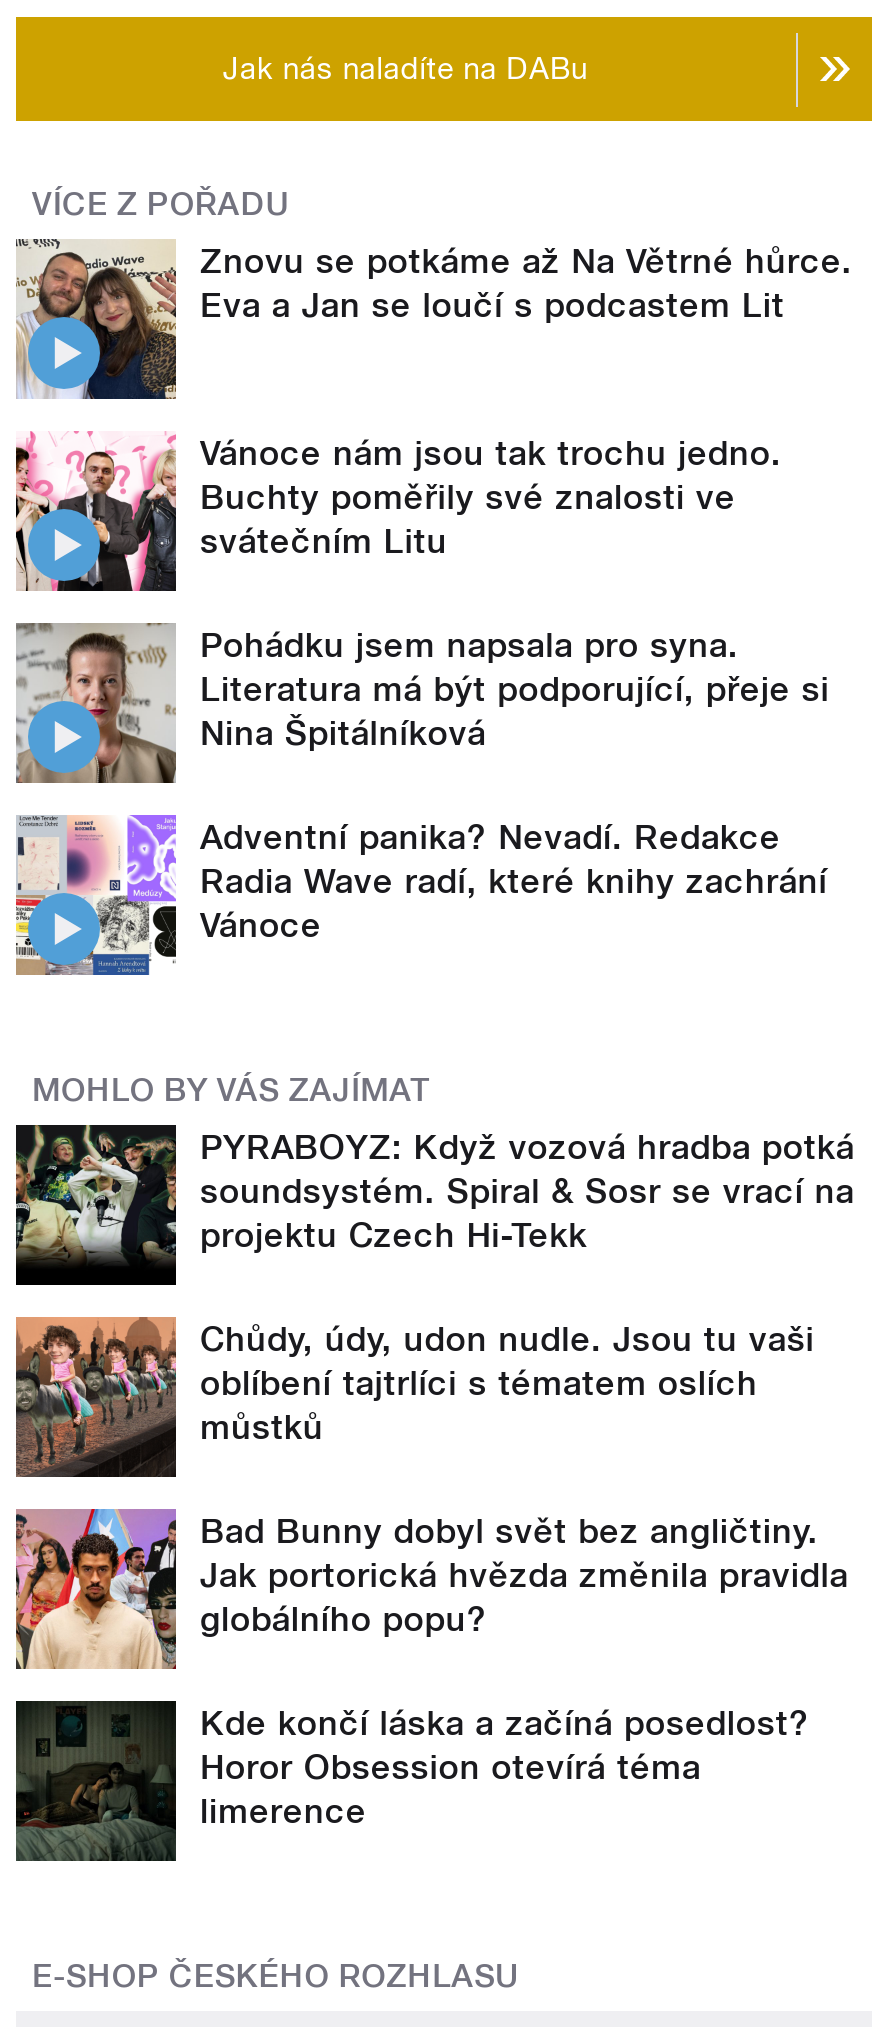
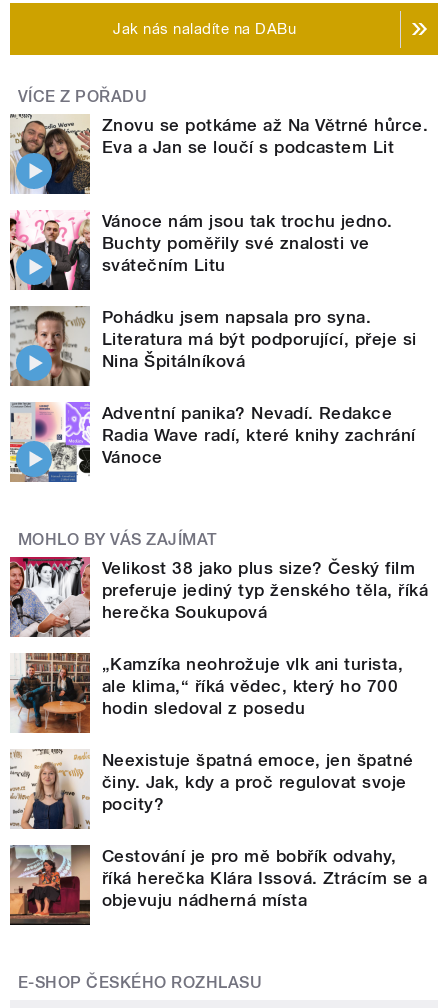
[14,1123,855,1287] [image] | PYRABOYZ: Když vozová hradba potká | soundsystém. Spiral & Sosr se vrací na | projektu Czech Hi-Tekk -> [9,556,428,638] [image] | Velikost 38 jako plus size? Český film | preferuje jediný typ ženského těla, říká | herečka Soukupová
[14,1315,815,1479] [image] | Chůdy, údy, udon nudle. Jsou tu vaši | oblíbení tajtrlíci s tématem oslích | můstků -> [9,652,403,734] [image] | „Kamzíka neohrožuje vlk ani turista, | ale klima,“ říká vědec, který ho 700 | hodin sledoval z posedu
[14,1507,848,1669] [image] | Bad Bunny dobyl svět bez angličtiny. | Jak portorická hvězda změnila pravidla | globálního popu? -> [10,748,414,830] [image] | Neexistuje špatná emoce, jen špatné | činy. Jak, kdy a proč regulovat svoje | pocity?
[14,1699,810,1861] [image] | Kde končí láska a začíná posedlost? | Horor Obsession otevírá téma | limerence -> [9,845,428,924] [image] | Cestování je pro mě bobřík odvahy, | říká herečka Klára Issová. Ztrácím se a | objevuju nádherná místa

